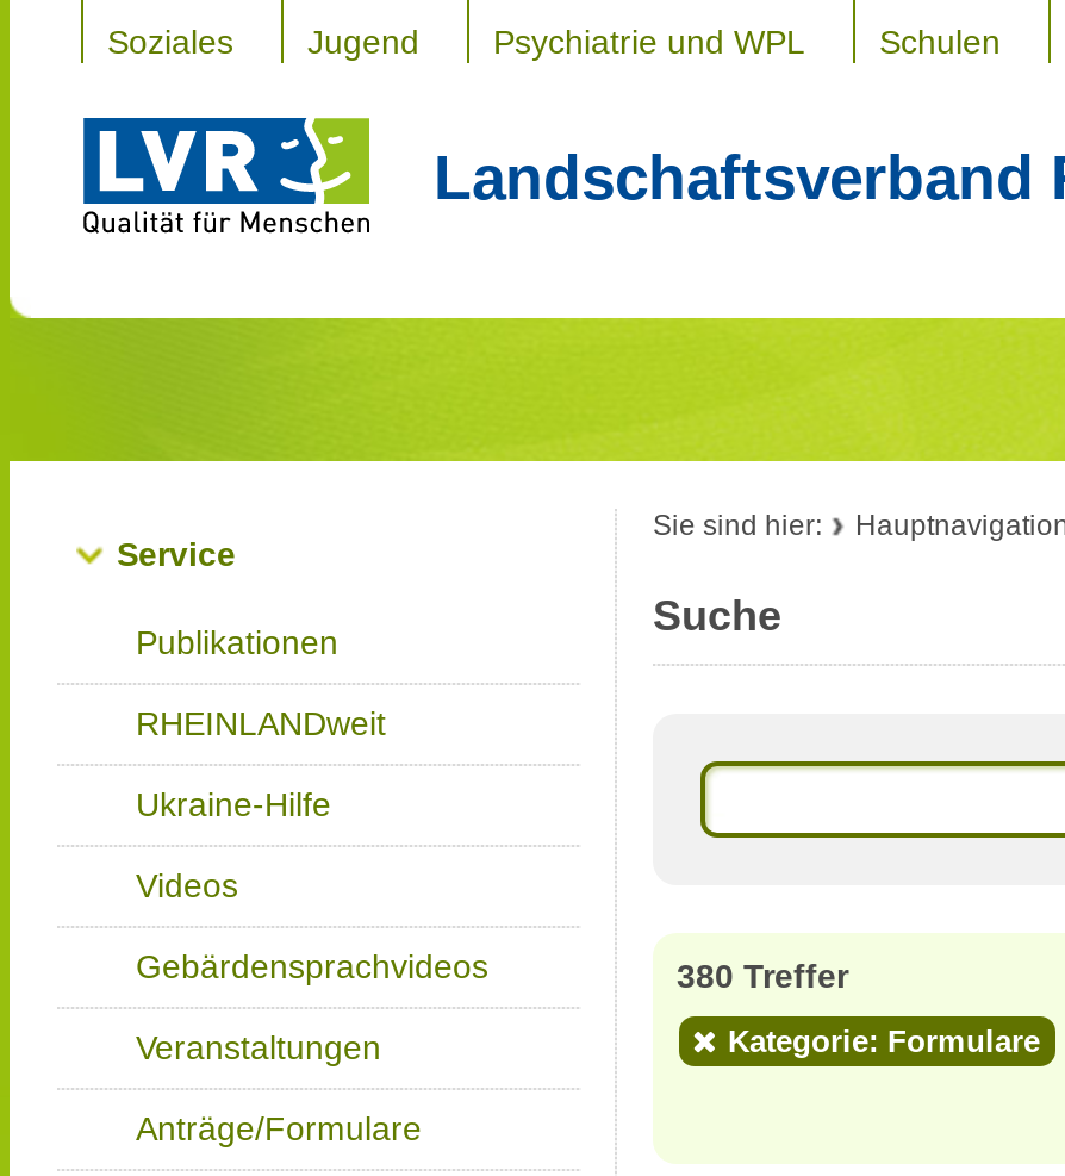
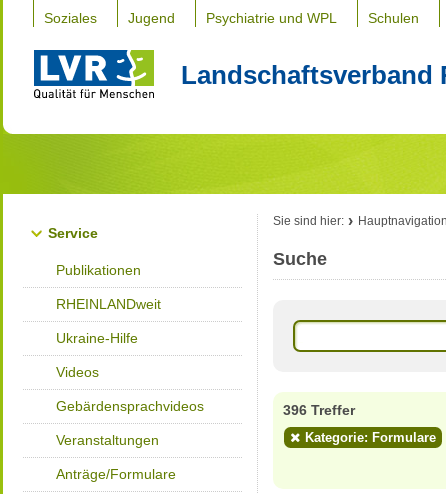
[677,957,848,995] 380 Treffer -> [283,402,355,418] 396 Treffer

